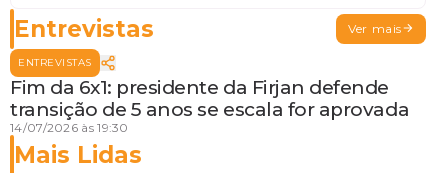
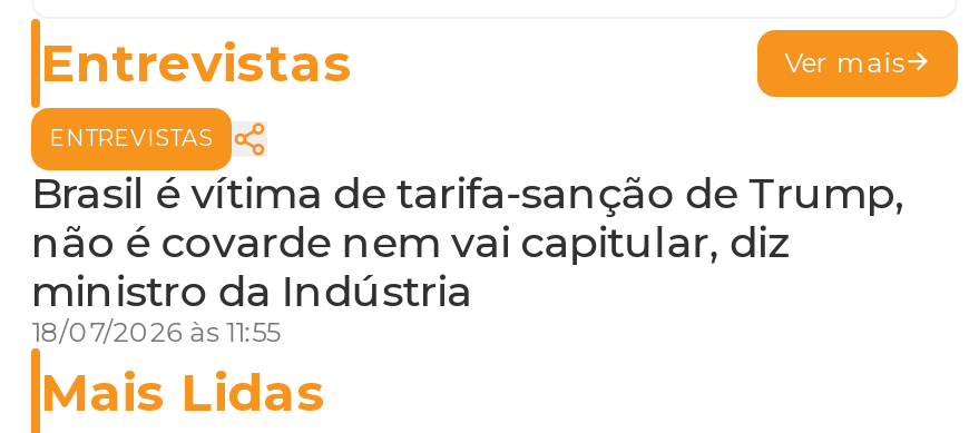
[10,76,409,135] Fim da 6x1: presidente da Firjan defende | transição de 5 anos se escala for aprovada | 14/07/2026 às 19:30 -> [31,169,904,350] Brasil é vítima de tarifa-sanção de Trump, | não é covarde nem vai capitular, diz | ministro da Indústria | 18/07/2026 às 11:55

